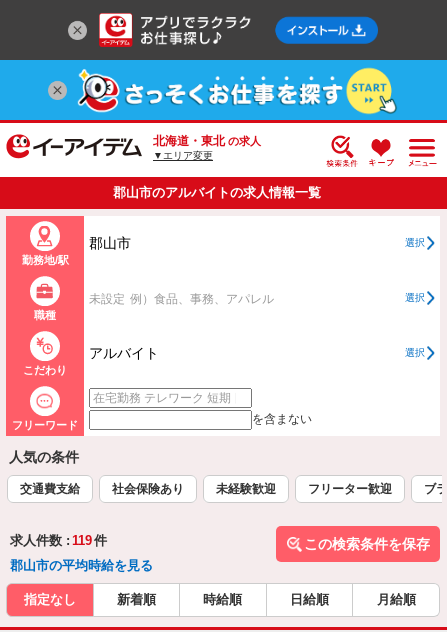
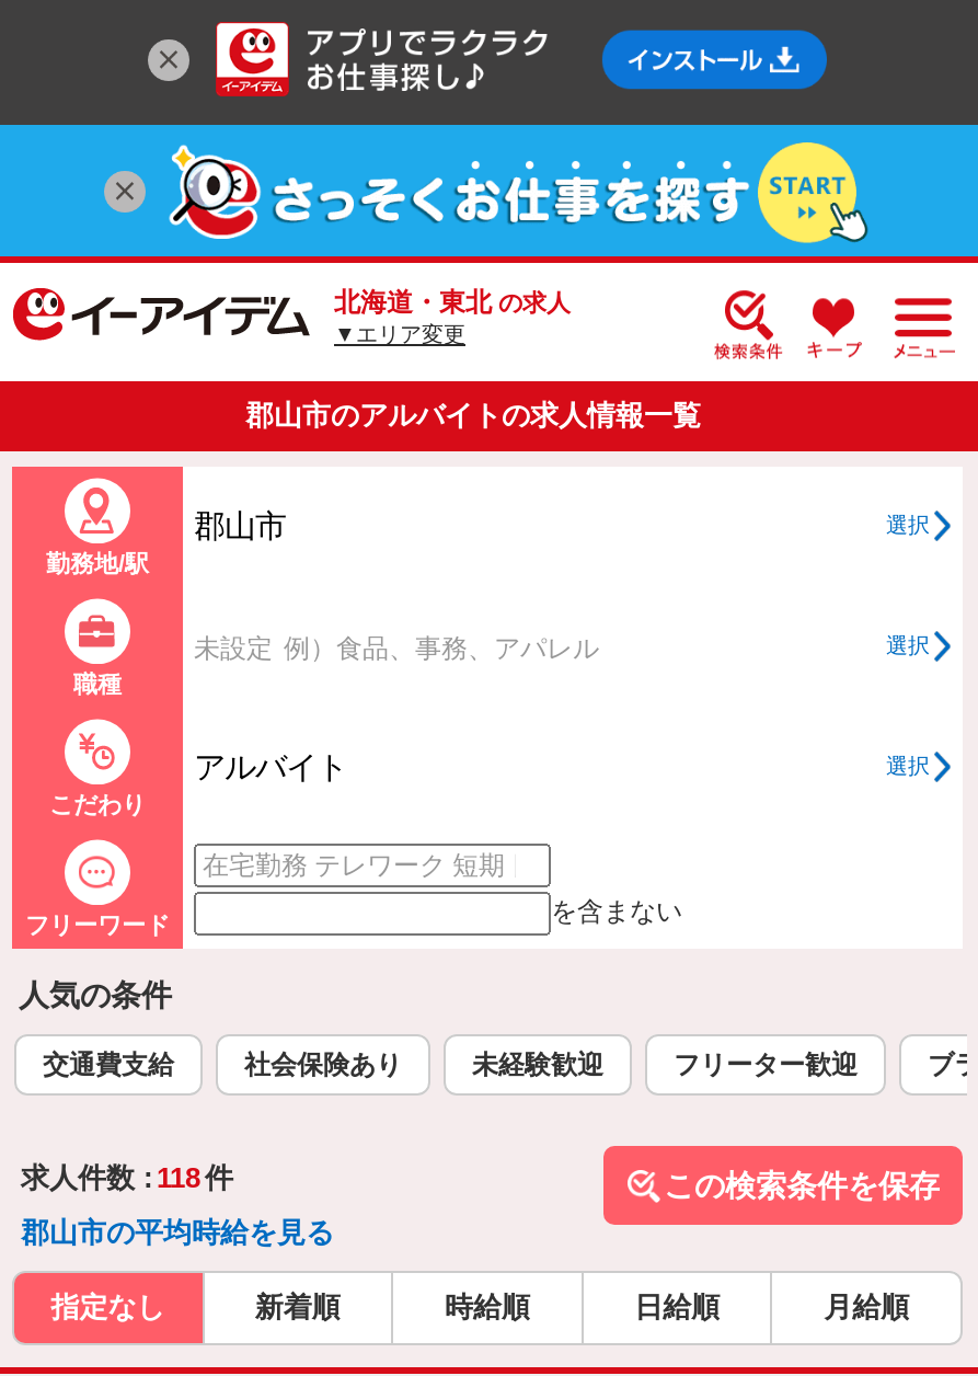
[10,533,107,548] 求人件数 : 119 件 -> [21,1162,233,1195] 求人件数 : 118 件

